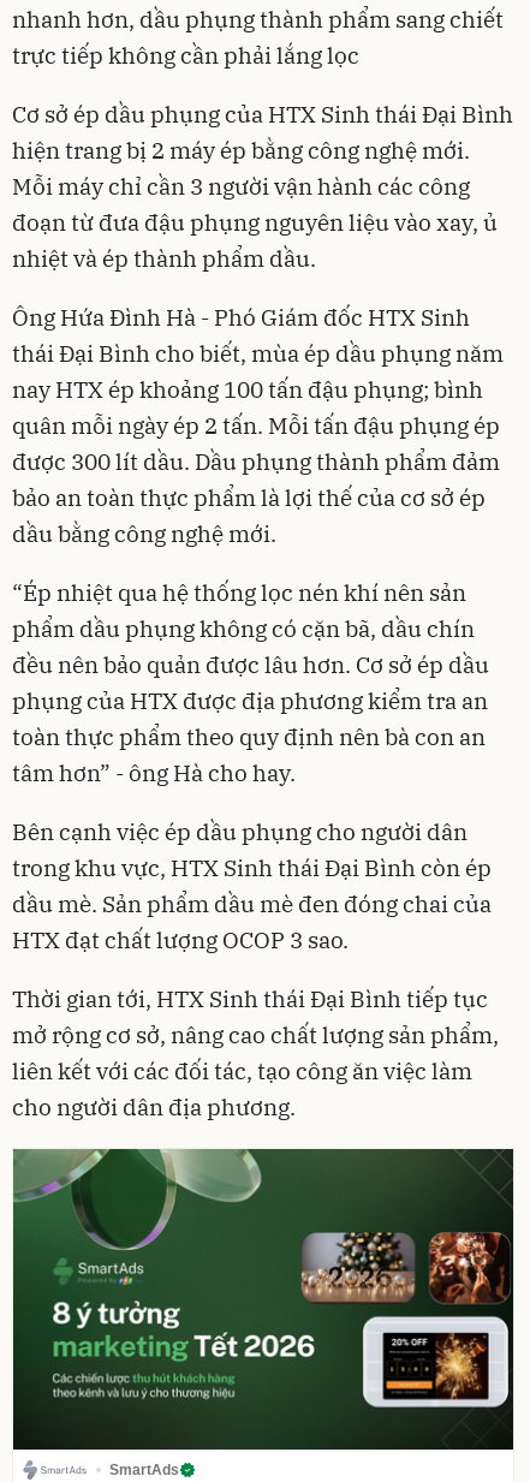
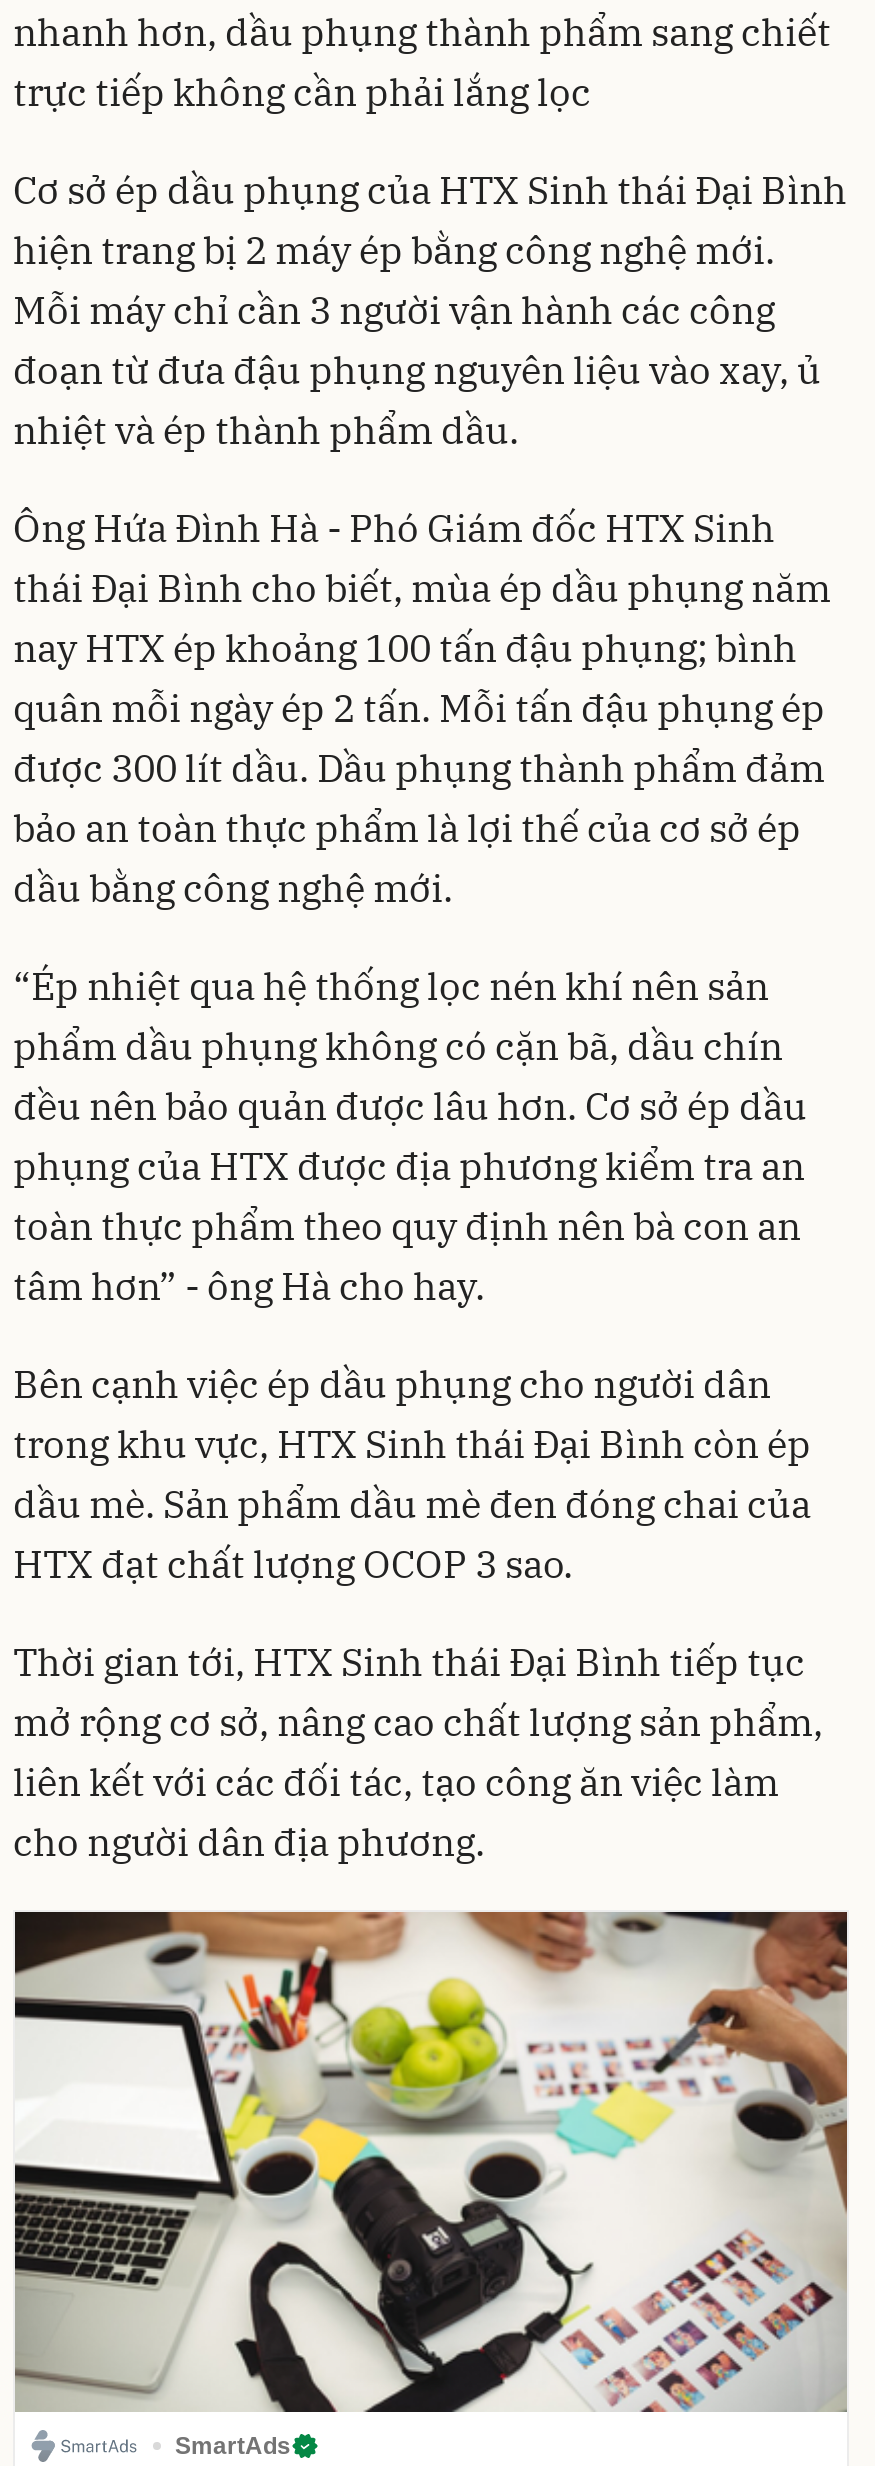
[12,1148,514,1451] [image] -> [13,1910,849,2414] [image]

